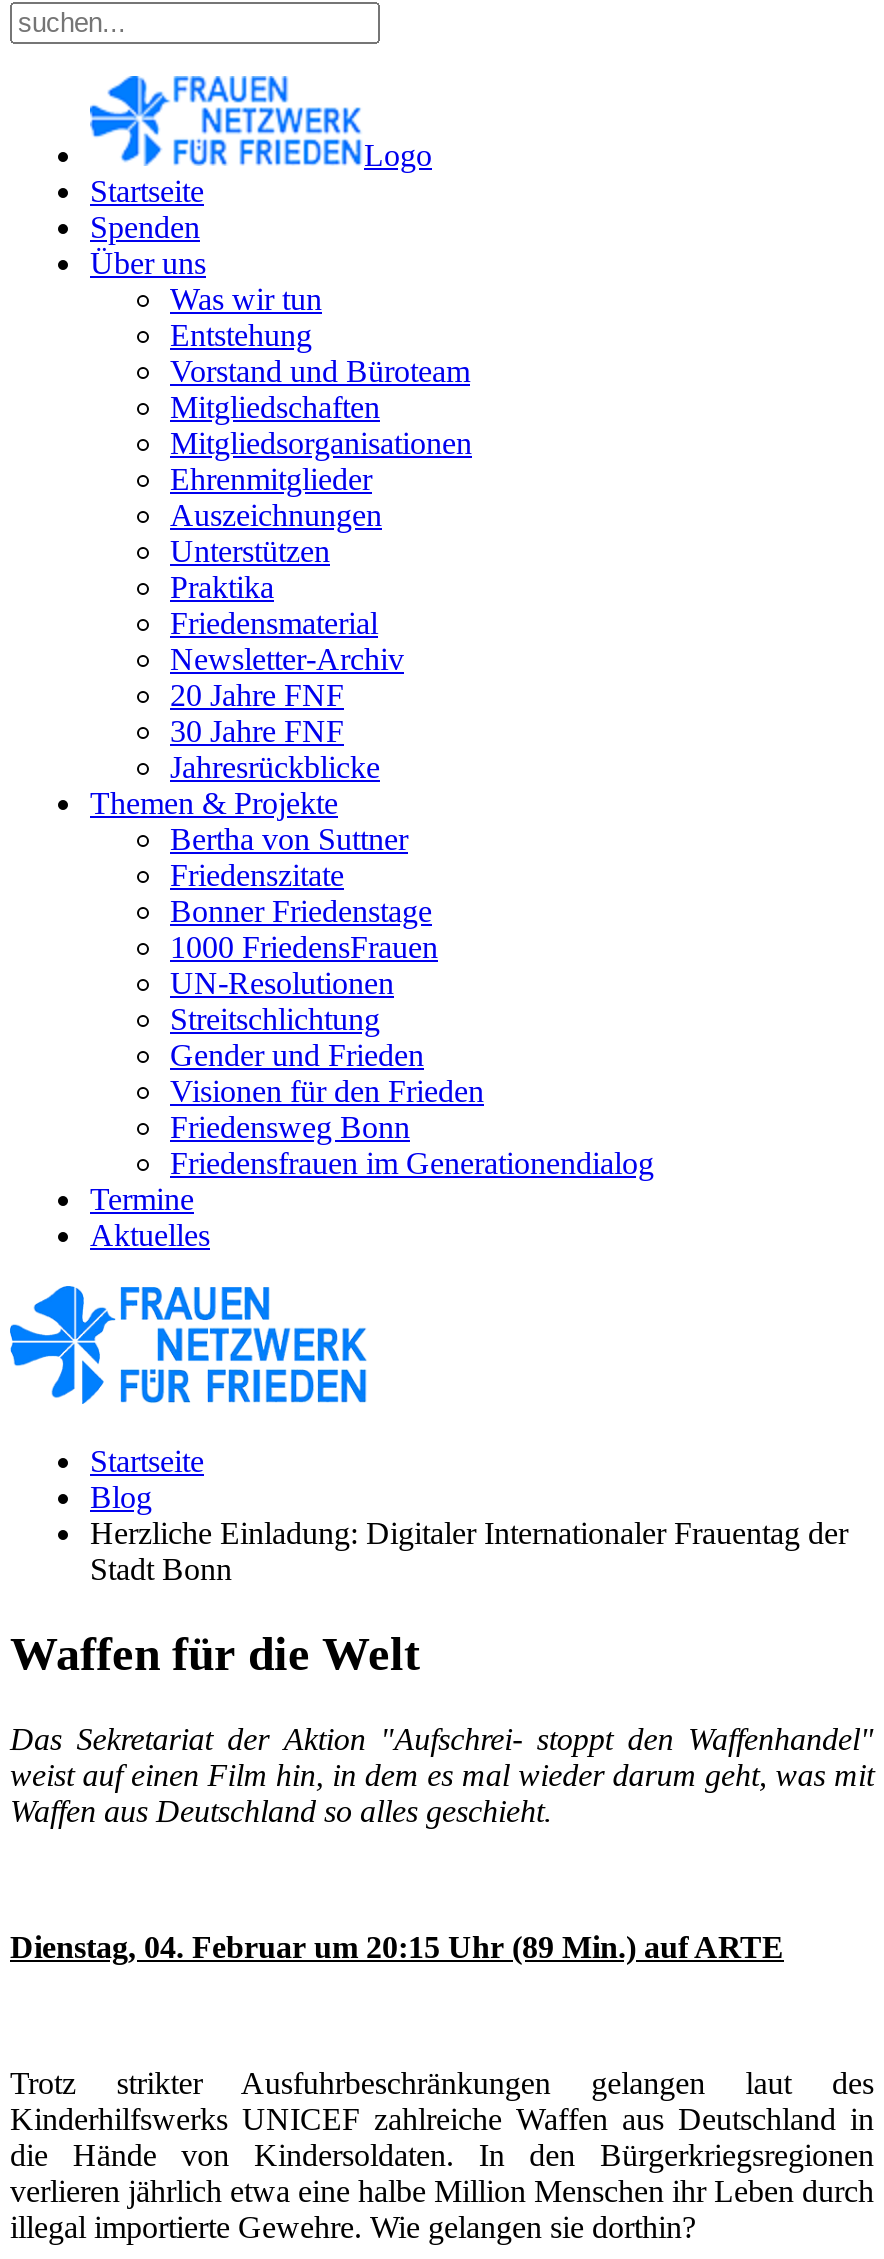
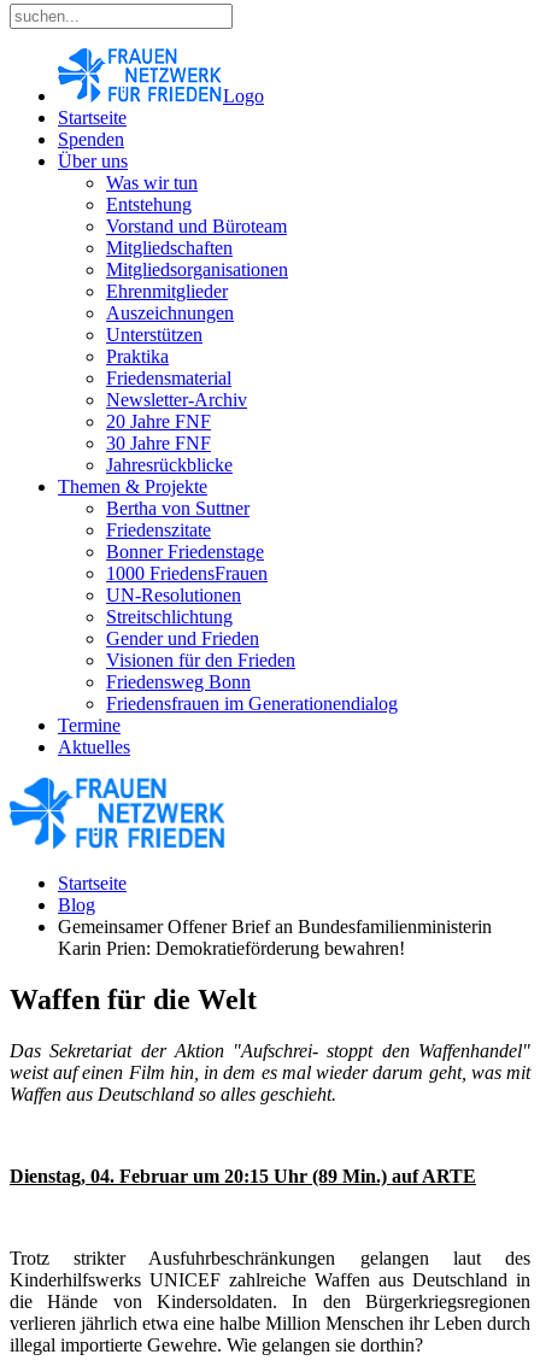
[90,1516,848,1586] Herzliche Einladung: Digitaler Internationaler Frauentag der | Stadt Bonn -> [58,917,492,959] Gemeinsamer Offener Brief an Bundesfamilienministerin | Karin Prien: Demokratieförderung bewahren!

